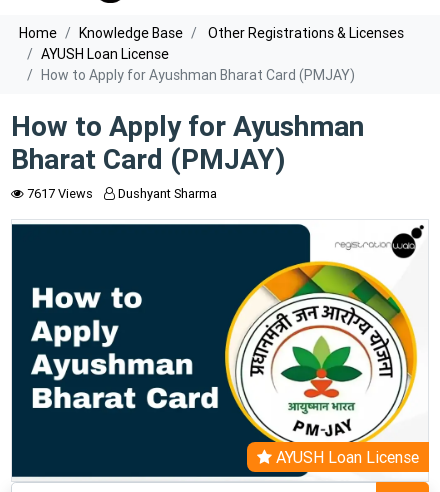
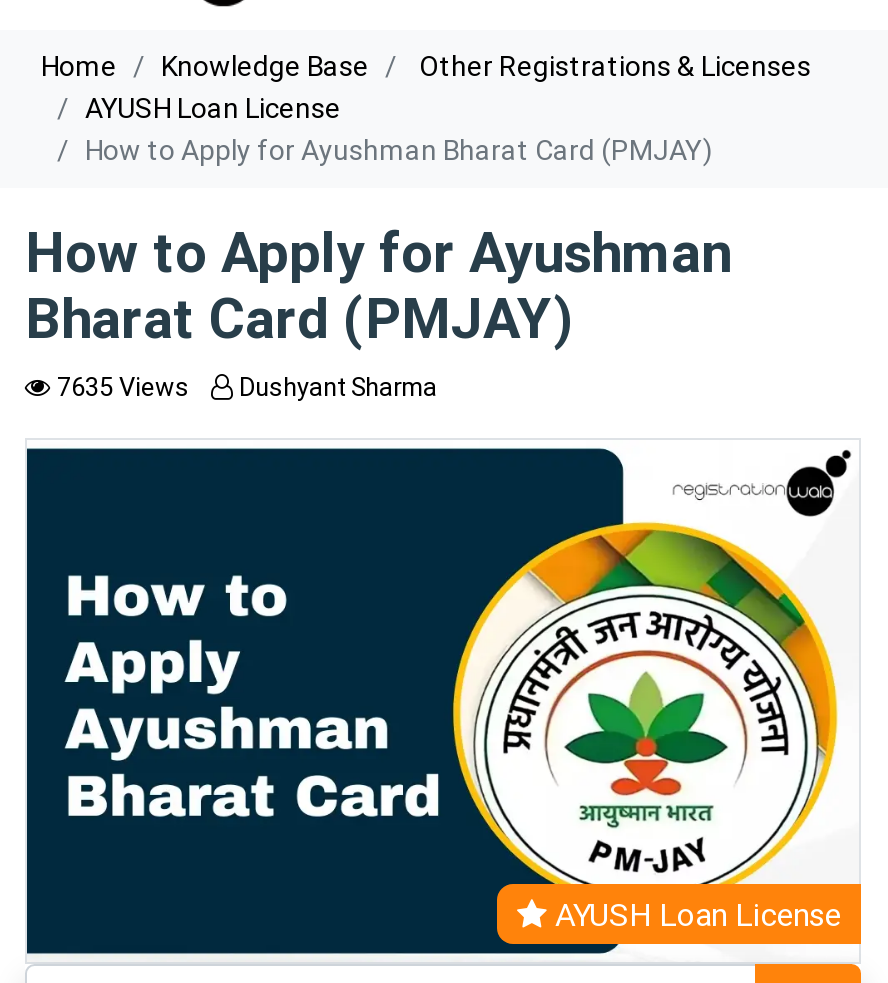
[24,185,217,202] 7617 Views Dushyant Sharma -> [51,370,437,404] 7635 Views Dushyant Sharma

